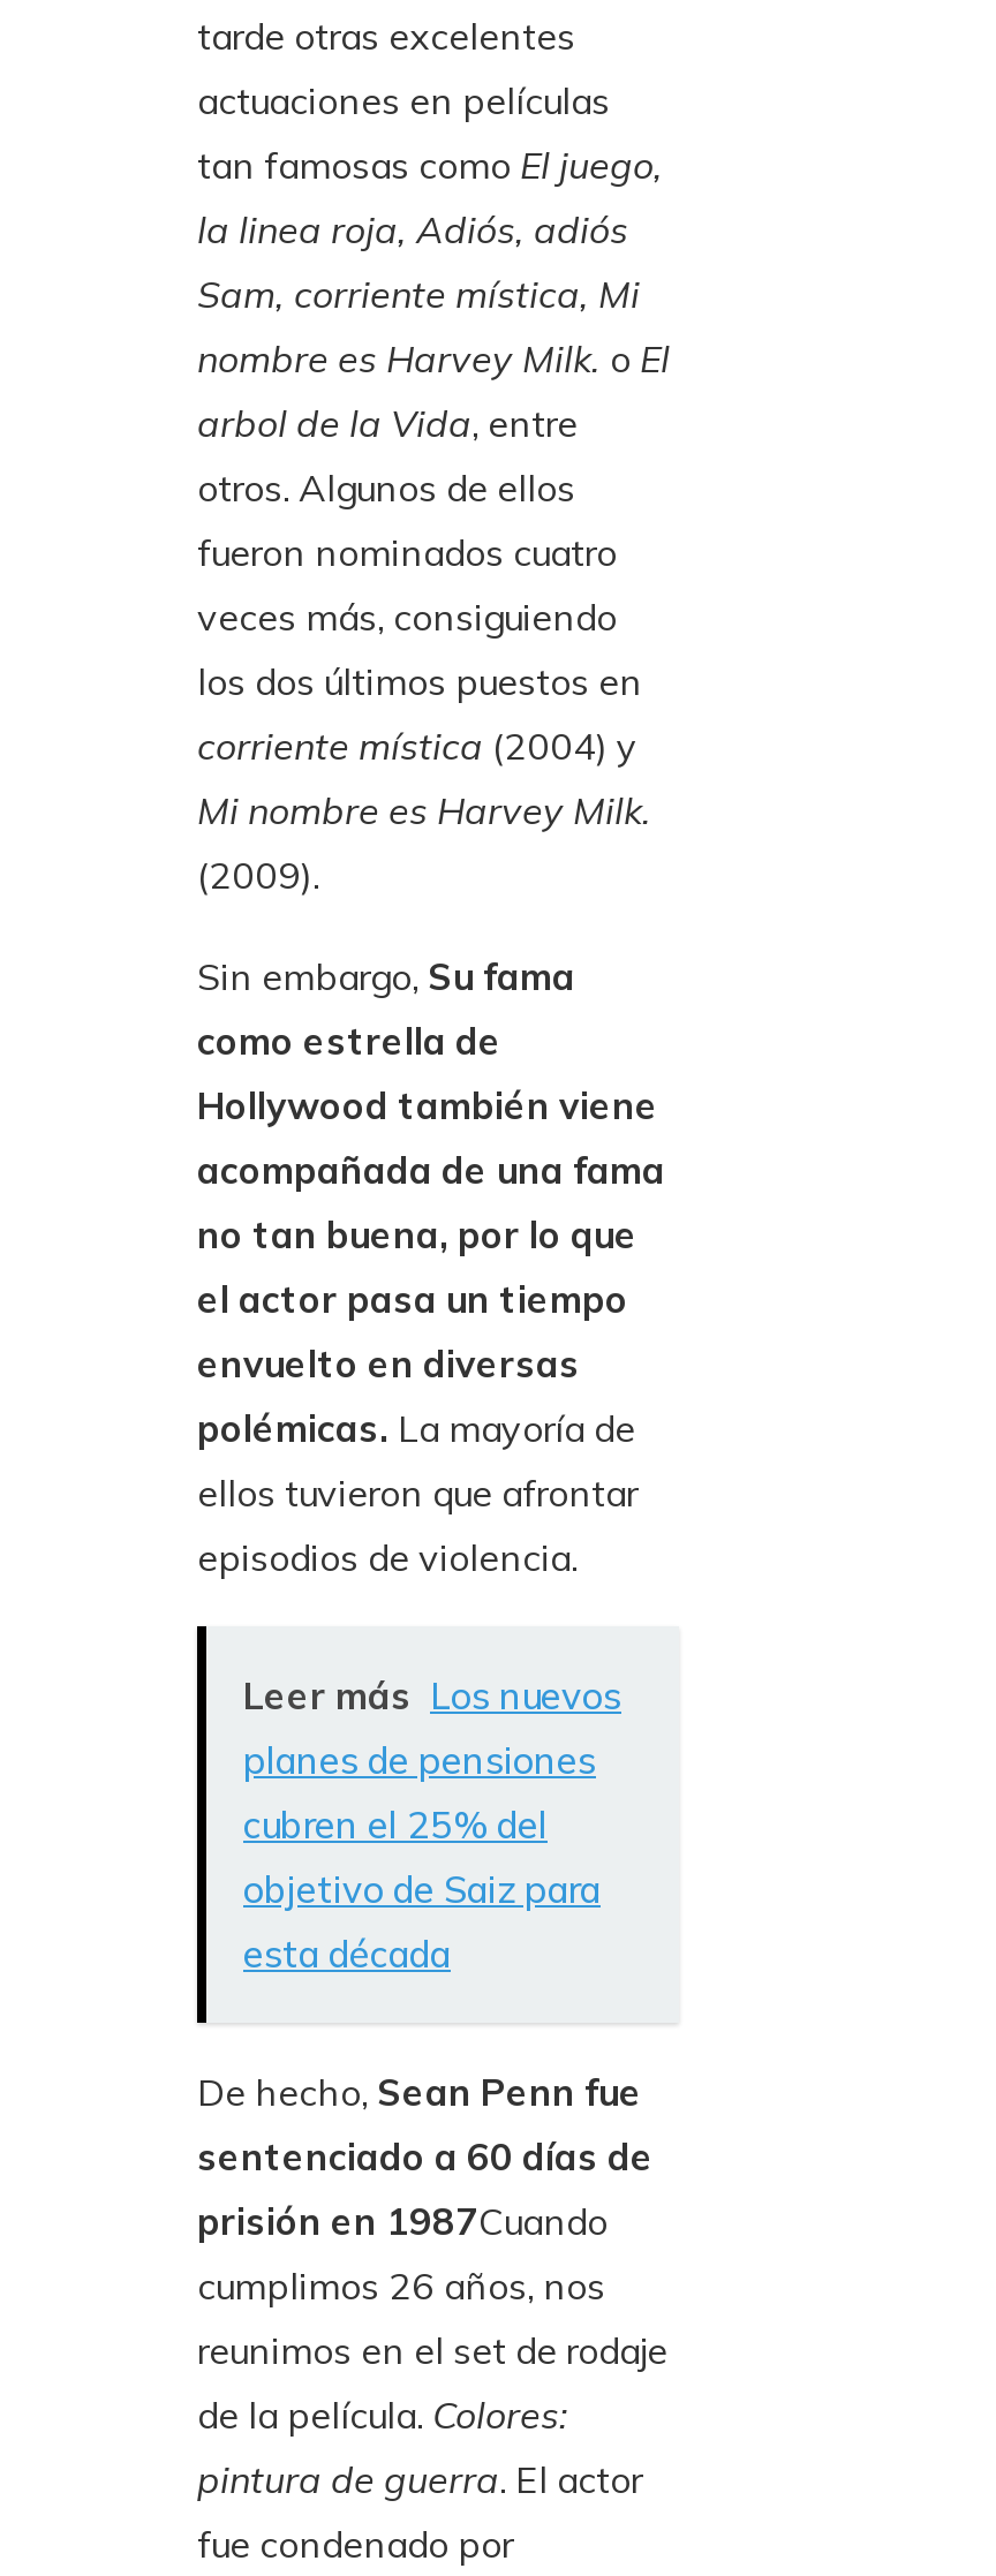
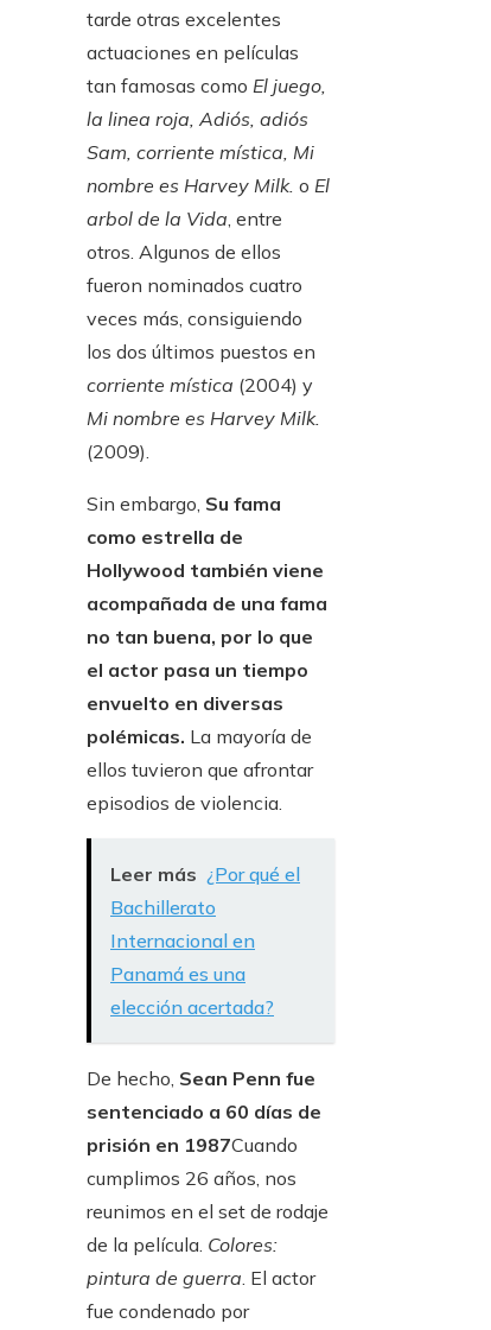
[243,1672,621,1976] Leer más Los nuevos | planes de pensiones | cubren el 25% del | objetivo de Saiz para | esta década -> [110,862,300,1019] Leer más ¿Por qué el | Bachillerato | Internacional en | Panamá es una | elección acertada?

